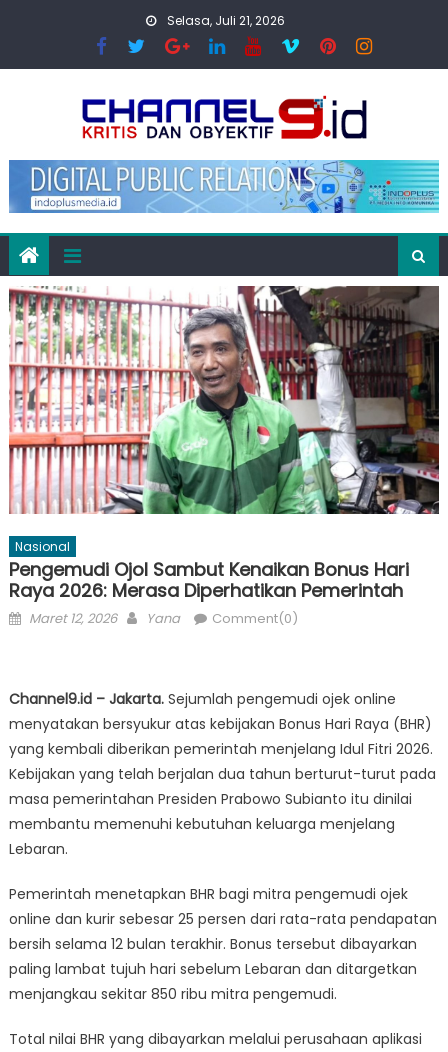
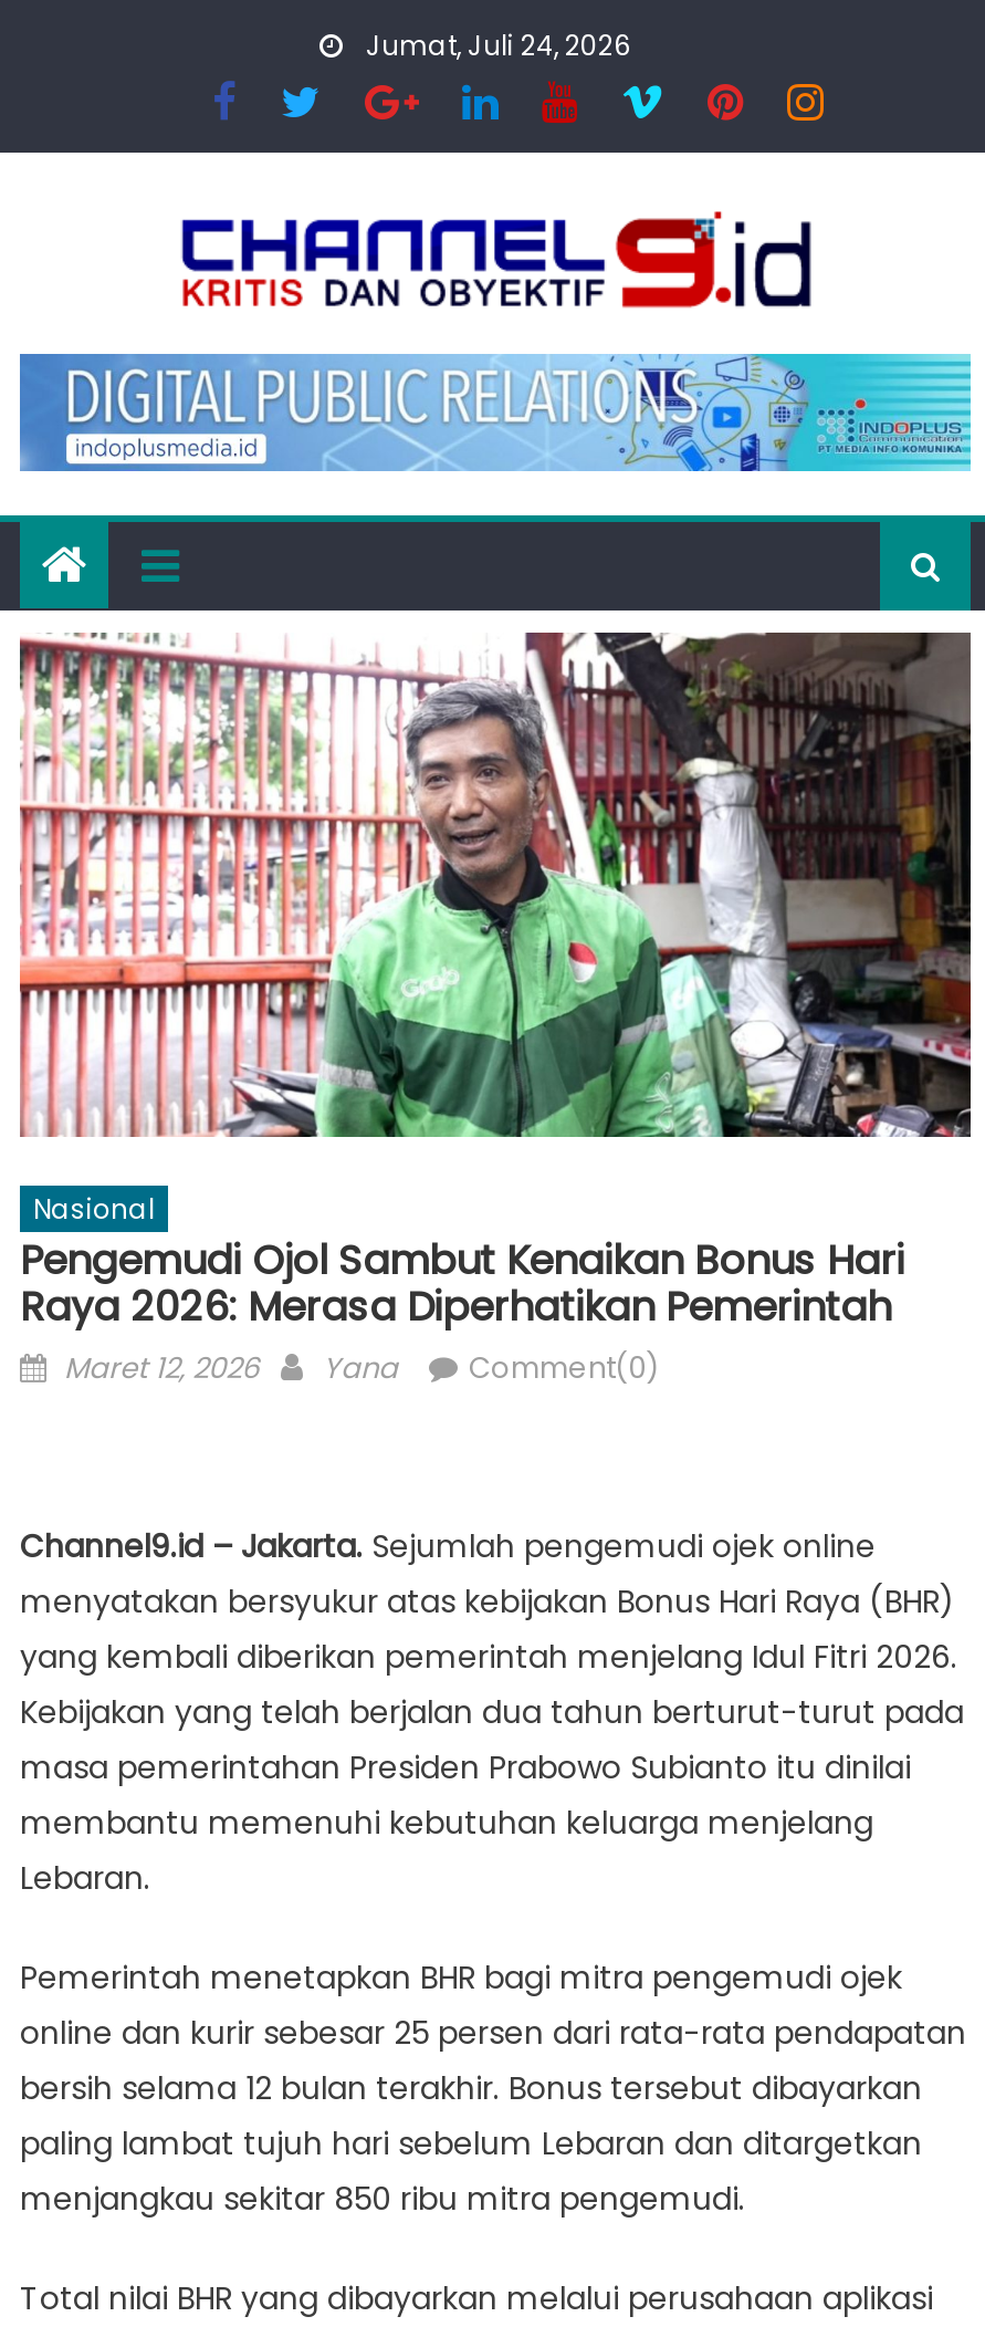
[163,12,284,29] Selasa, Juli 21, 2026 -> [359,27,631,64] Jumat, Juli 24, 2026

